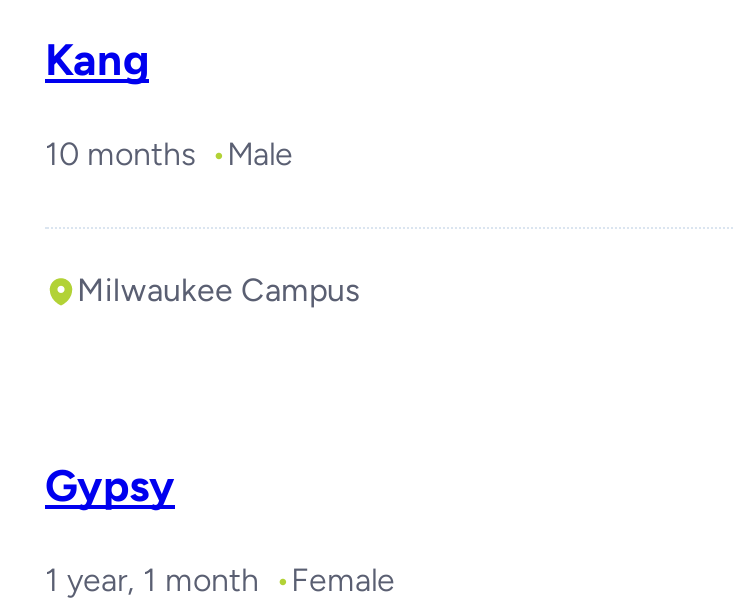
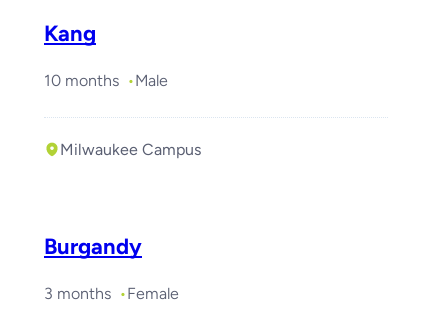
[45,458,175,512] Gypsy -> [44,233,142,260] Burgandy
[45,560,395,598] 1 year, 1 month Female -> [44,284,179,303] 3 months Female

